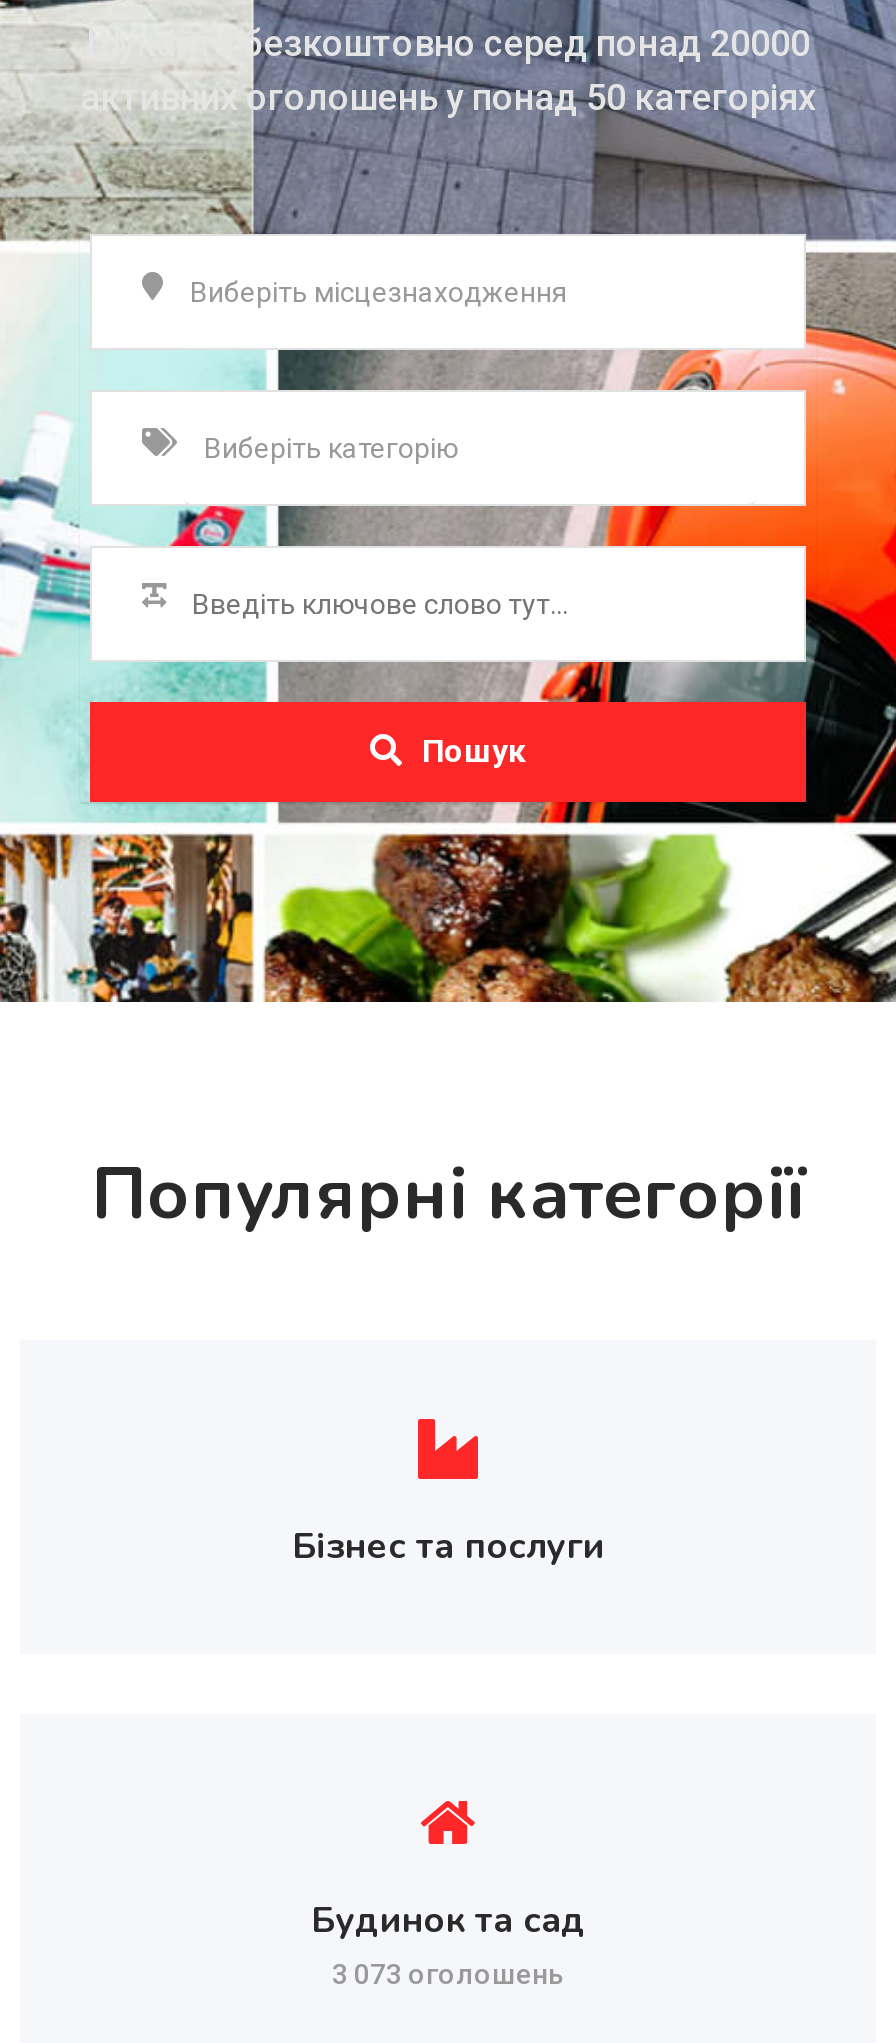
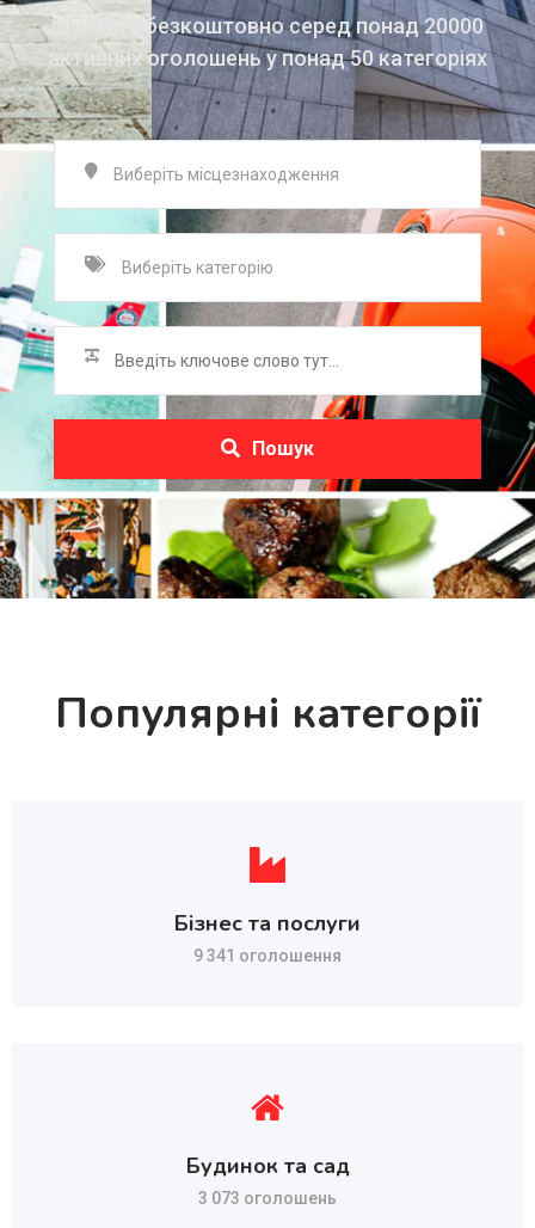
none -> [193,946,342,965] 9 341 оголошення

